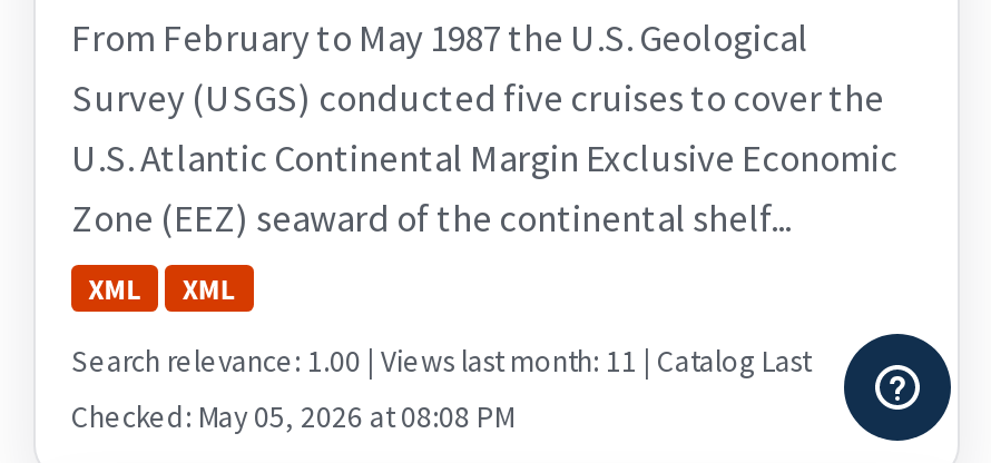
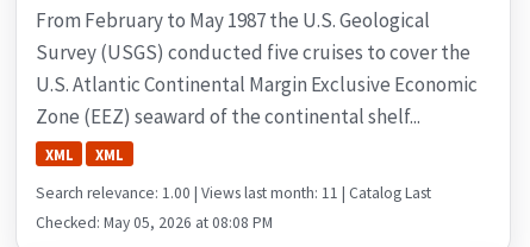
[842,332,953,443] [image] -> none

